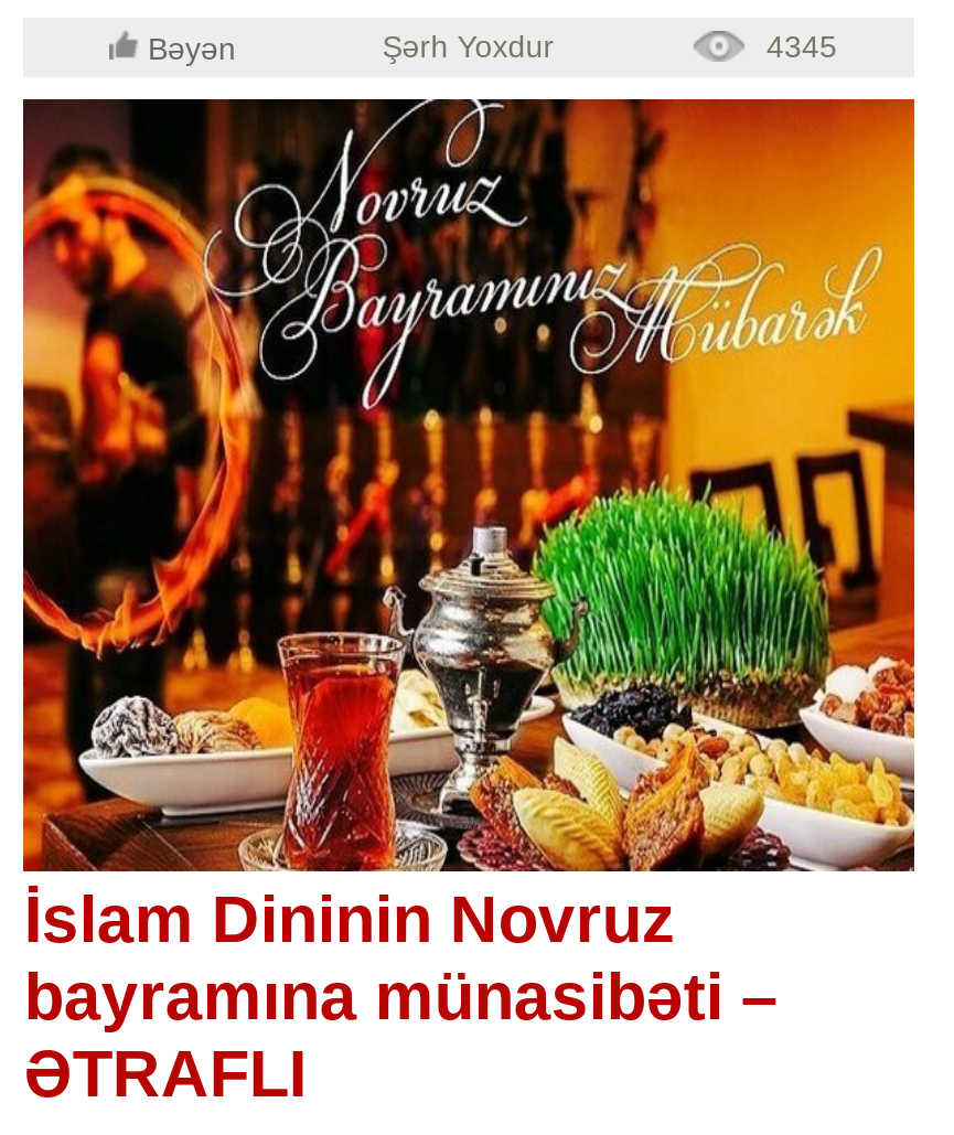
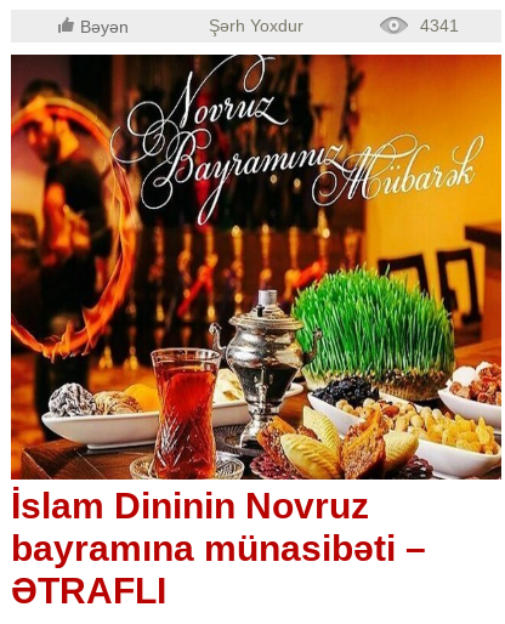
[767,29,837,64] 4345 -> [420,16,459,35] 4341

